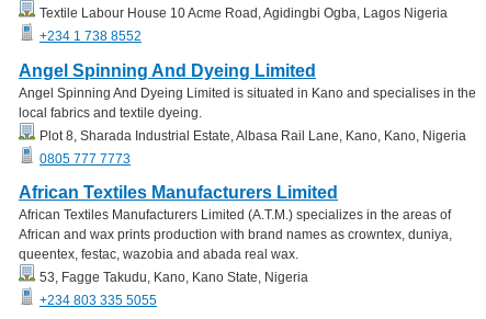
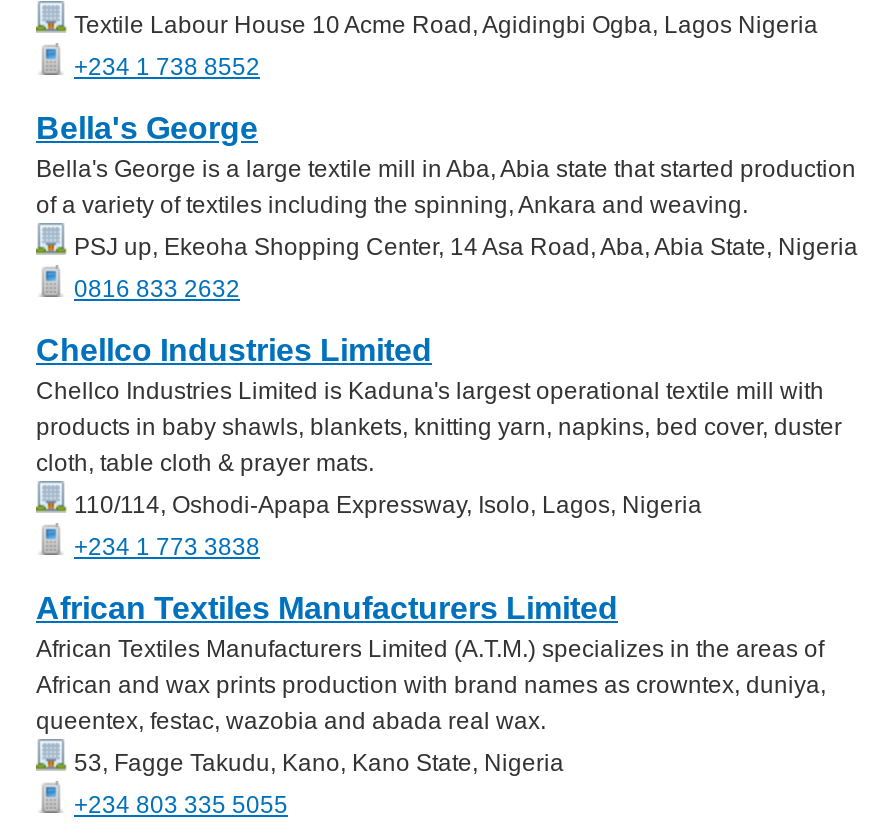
[19,61,476,166] Angel Spinning And Dyeing Limited | Angel Spinning And Dyeing Limited is situated in Kano and specialises in the | local fabrics and textile dyeing. | Plot 8, Sharada Industrial Estate, Albasa Rail Lane, Kano, Kano, Nigeria | 0805 777 7773 -> [36,111,858,562] Bella's George | Bella's George is a large textile mill in Aba, Abia state that started production | of a variety of textiles including the spinning, Ankara and weaving. | PSJ up, Ekeoha Shopping Center, 14 Asa Road, Aba, Abia State, Nigeria | 0816 833 2632 | Chellco Industries Limited | Chellco Industries Limited is Kaduna's largest operational textile mill with | products in baby shawls, blankets, knitting yarn, napkins, bed cover, duster | cloth, table cloth & prayer mats. | 110/114, Oshodi-Apapa Expressway, Isolo, Lagos, Nigeria | +234 1 773 3838

